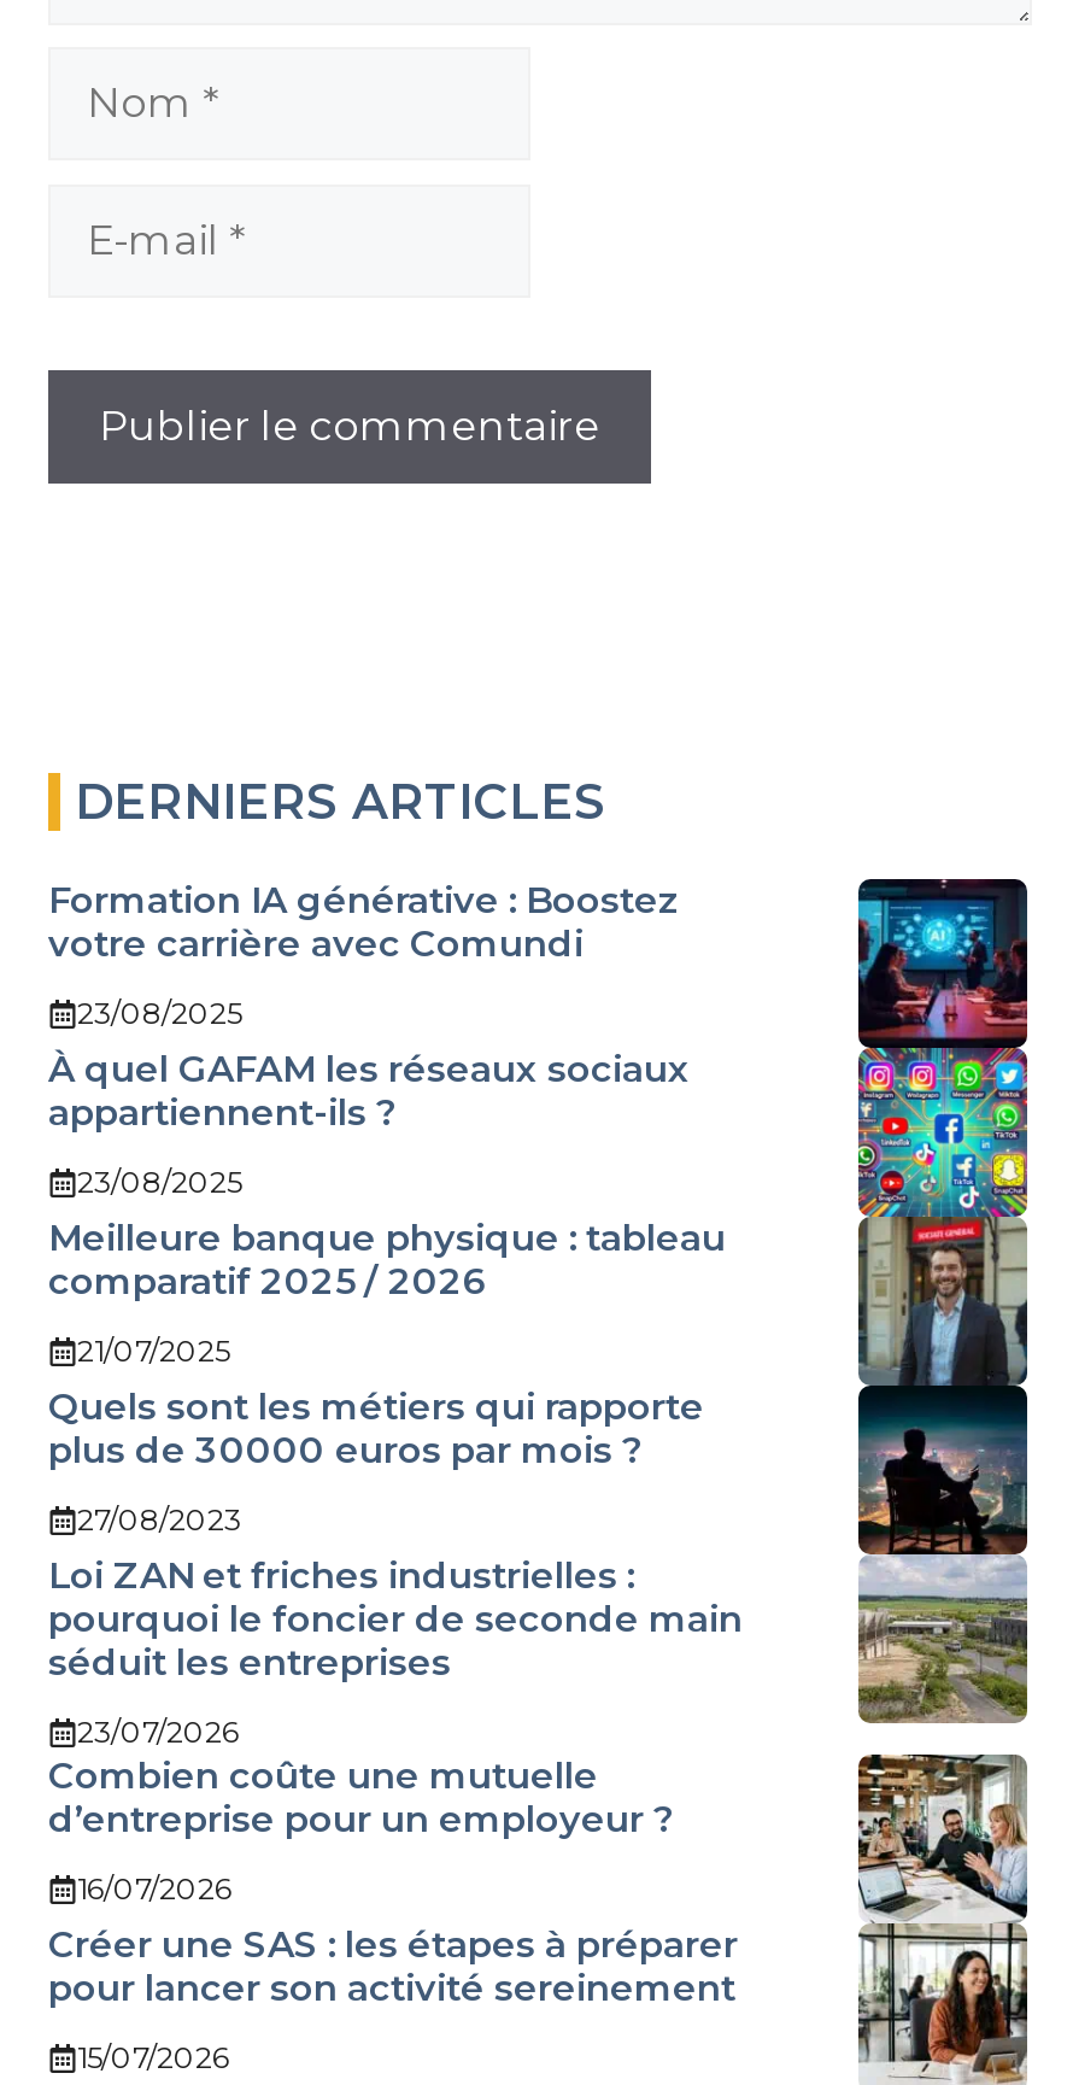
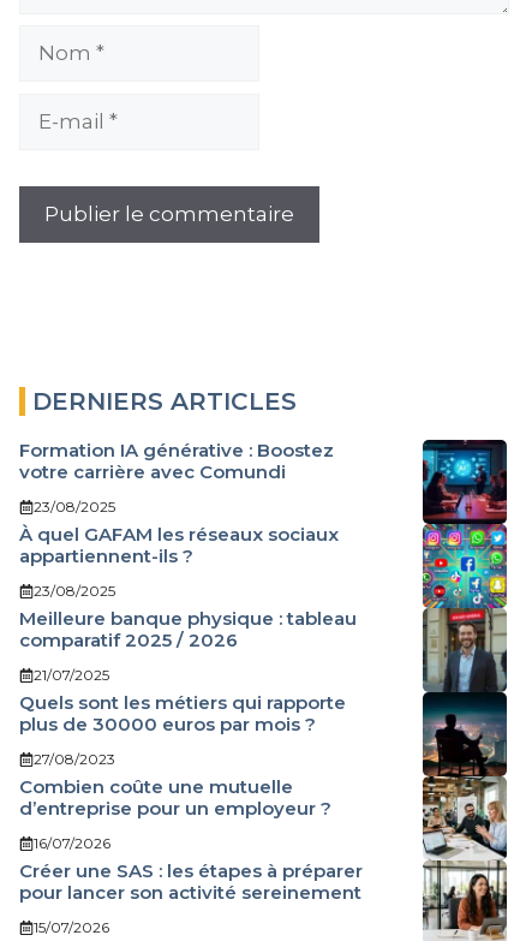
[48,1553,743,1751] Loi ZAN et friches industrielles : | pourquoi le foncier de seconde main | séduit les entreprises | 23/07/2026 -> none
[858,1552,1027,1757] [image] -> none

